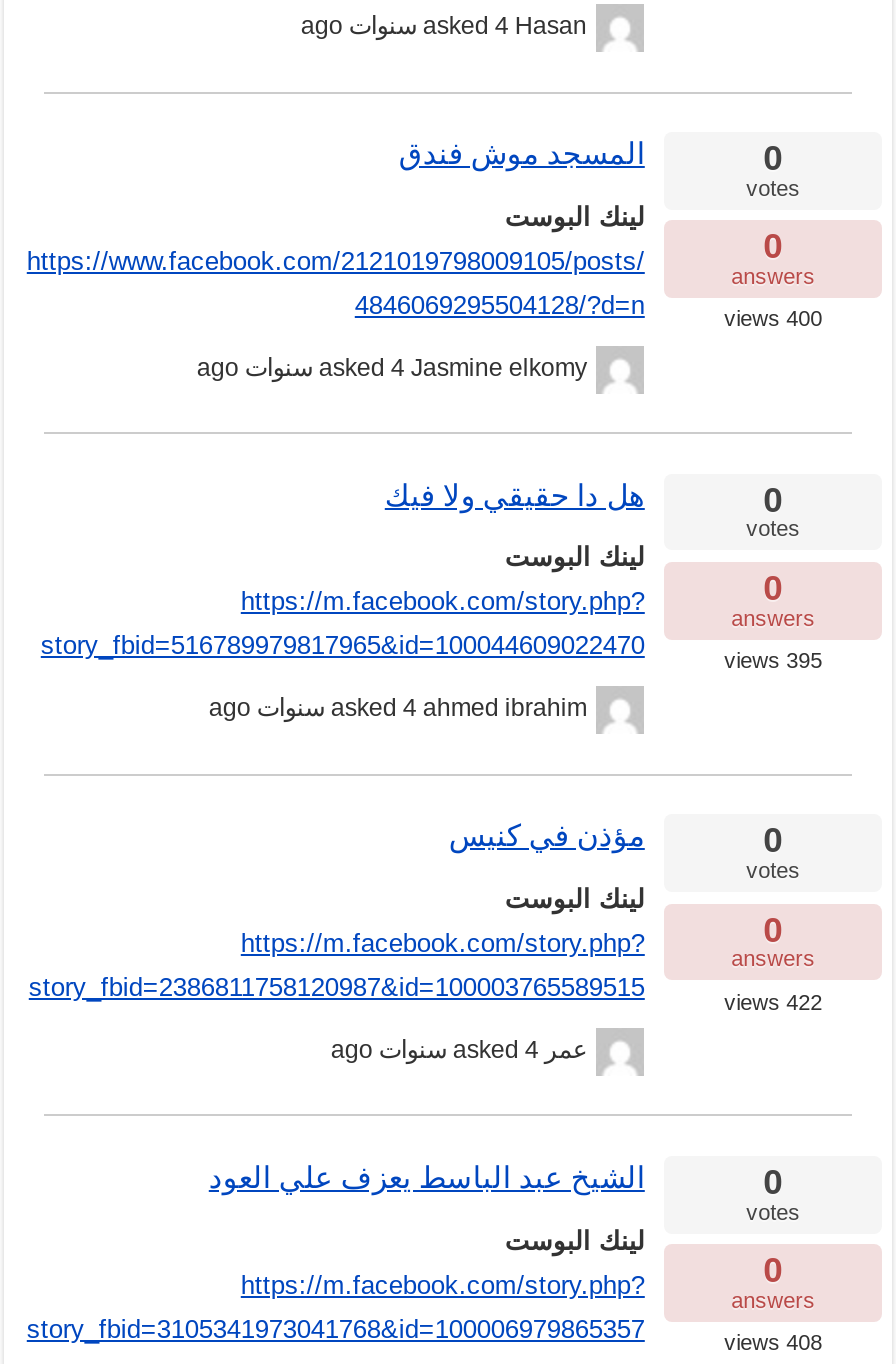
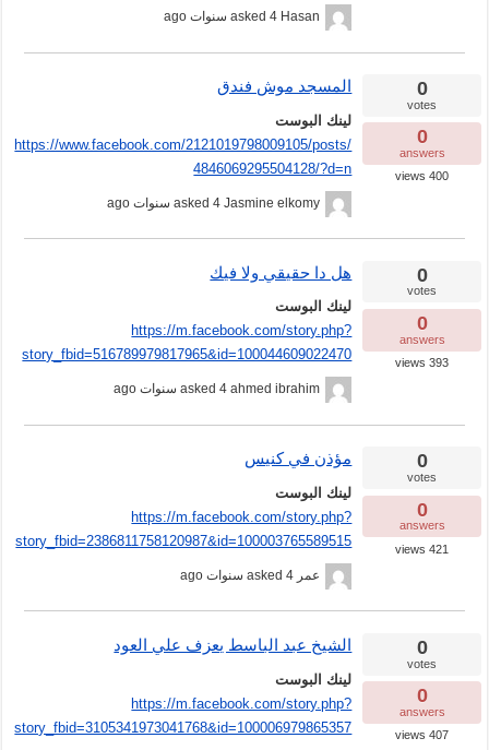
[786,648,822,672] 395 -> [429,356,449,369] 393
[786,989,822,1013] 422 -> [429,542,449,555] 421
[786,1331,822,1355] 408 -> [429,728,449,742] 407

